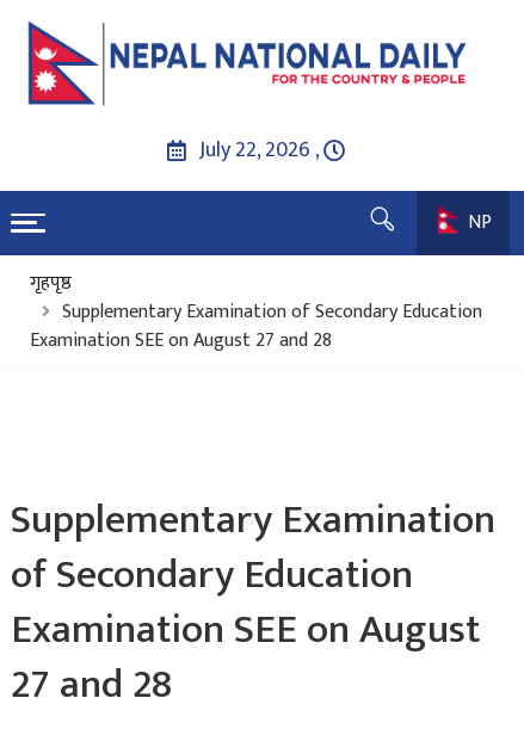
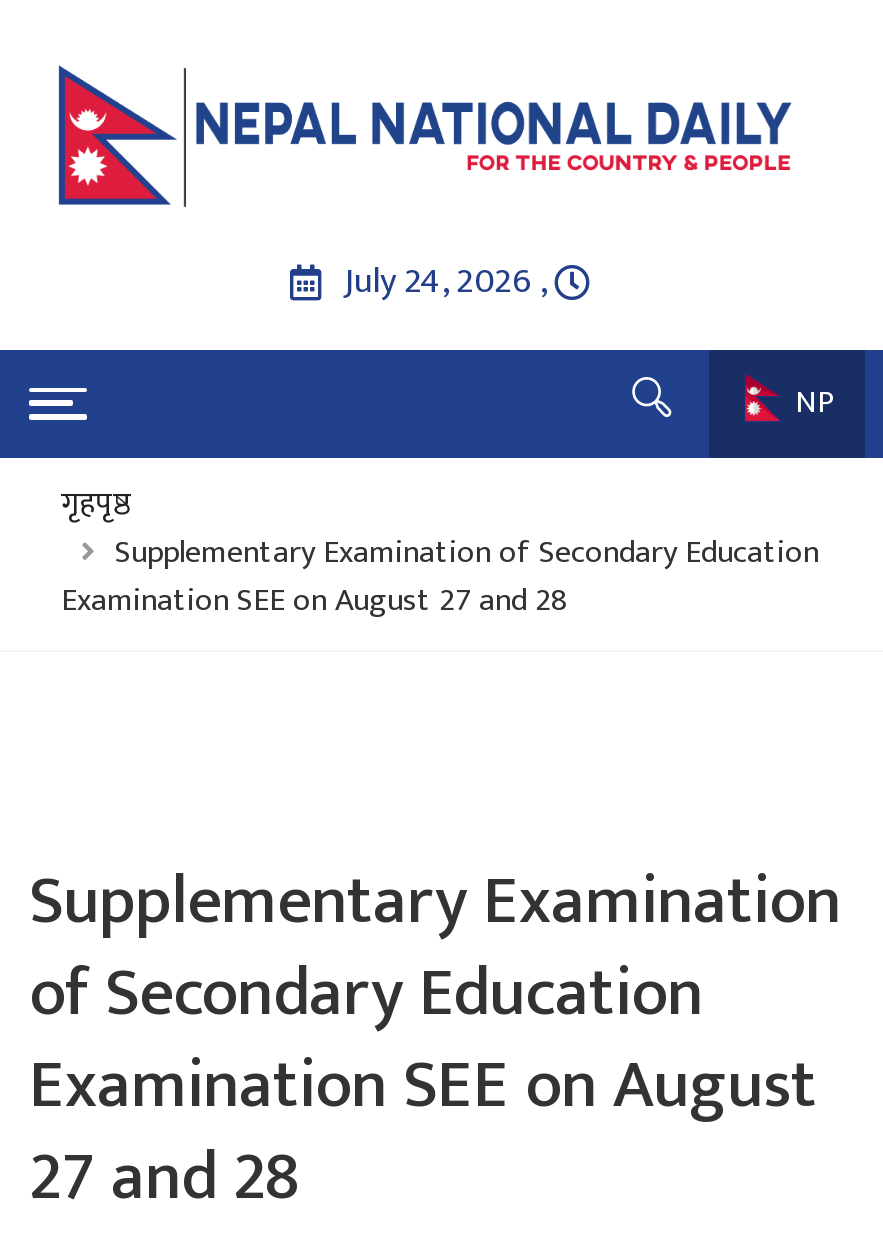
[195,132,323,168] July 22, 2026 , -> [336,251,554,311] July 24, 2026 ,

